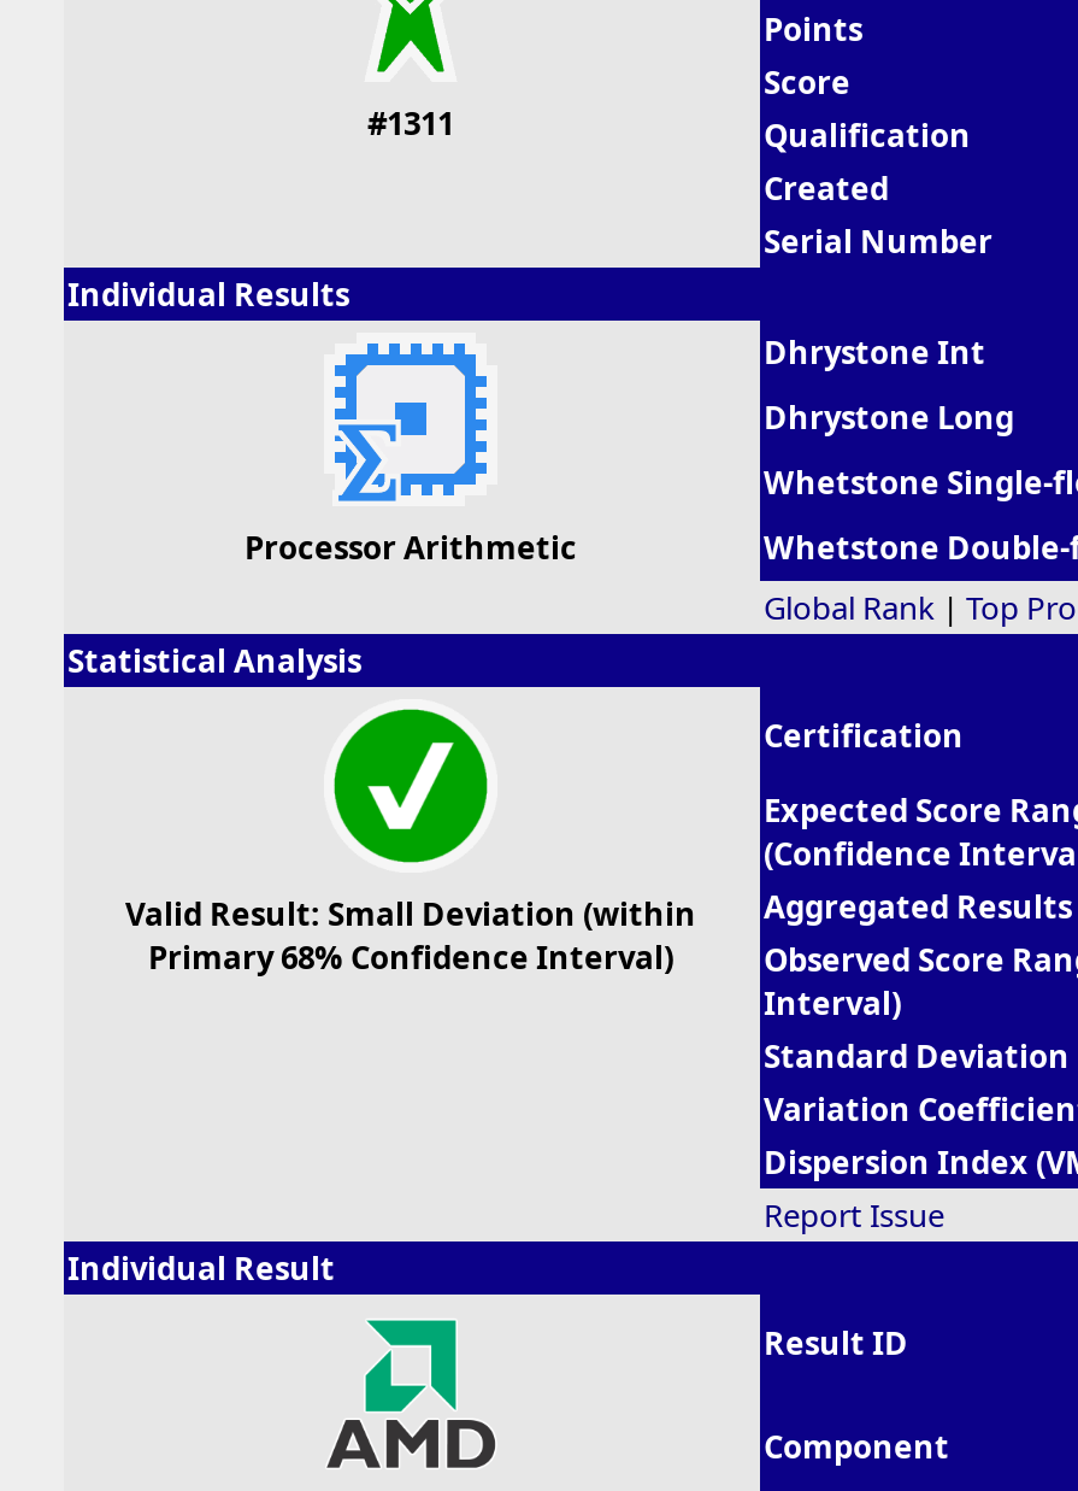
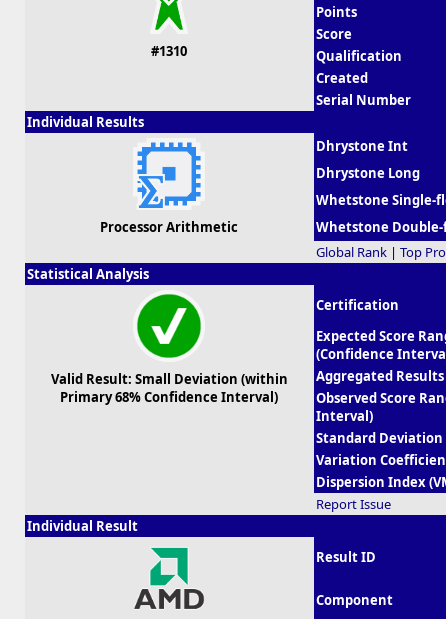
[367,101,454,145] #1311 -> [151,42,187,60] #1310

